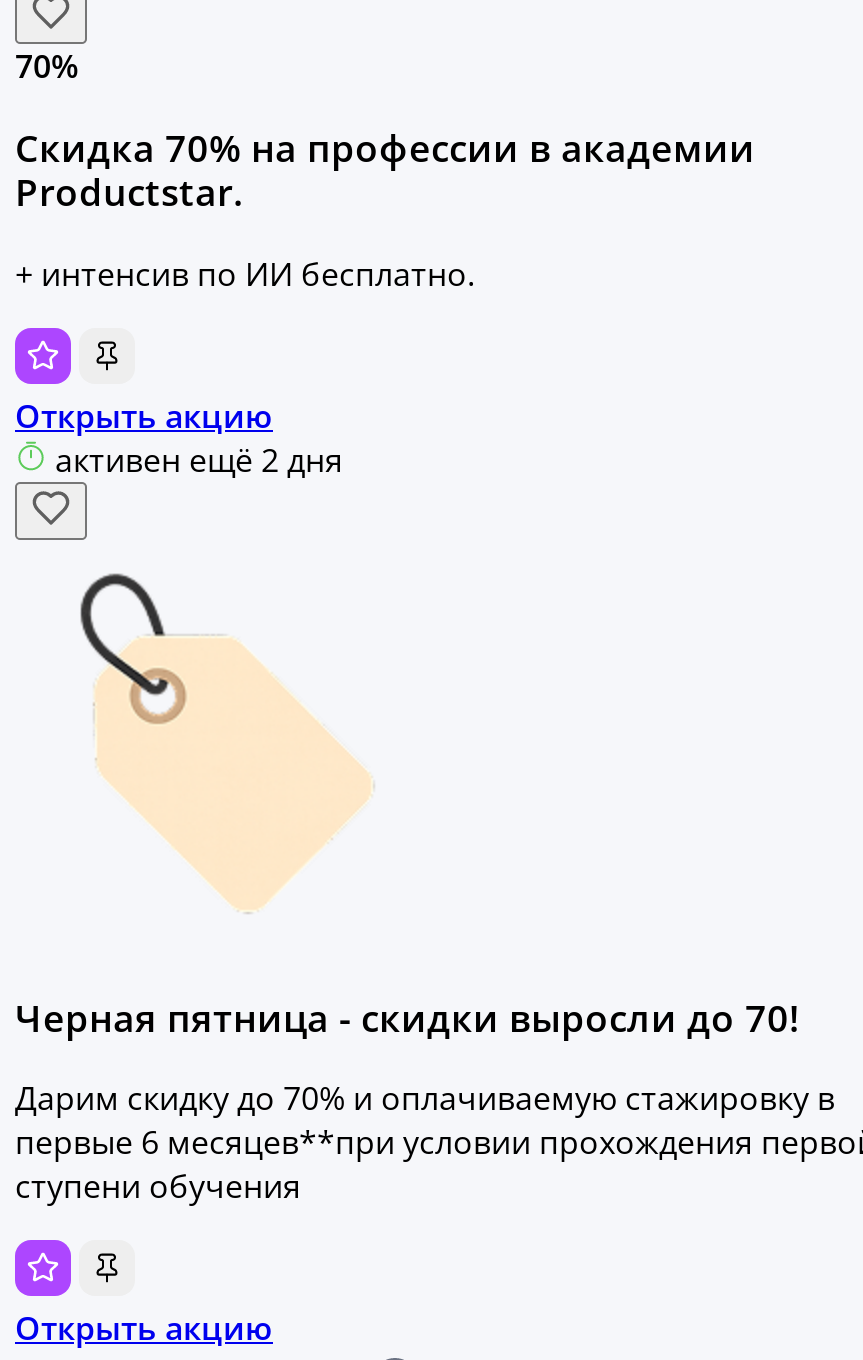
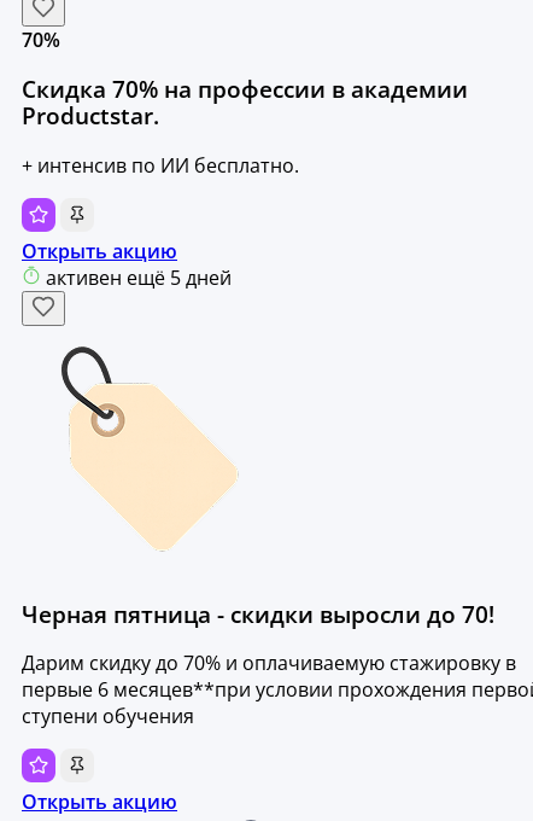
[55,438,343,482] активен ещё 2 дня -> [46,264,232,291] активен ещё 5 дней

